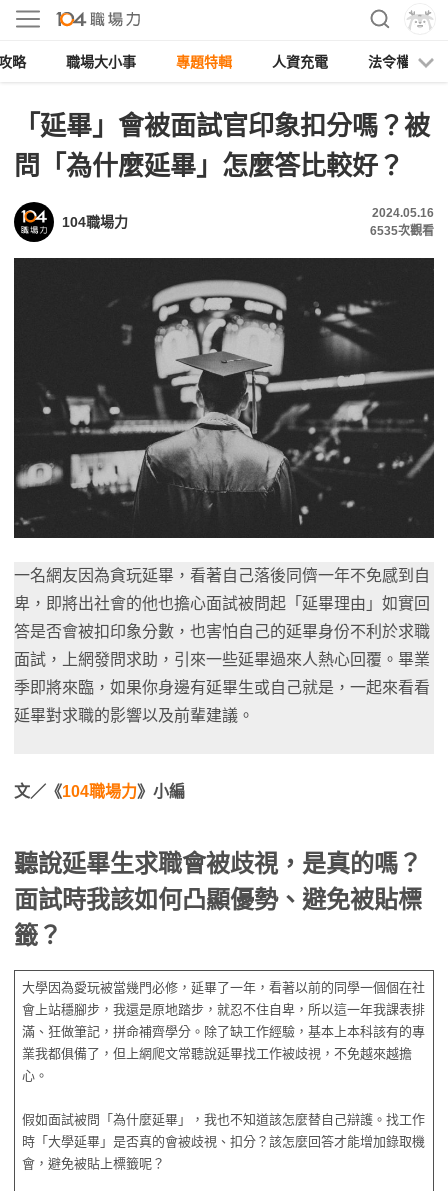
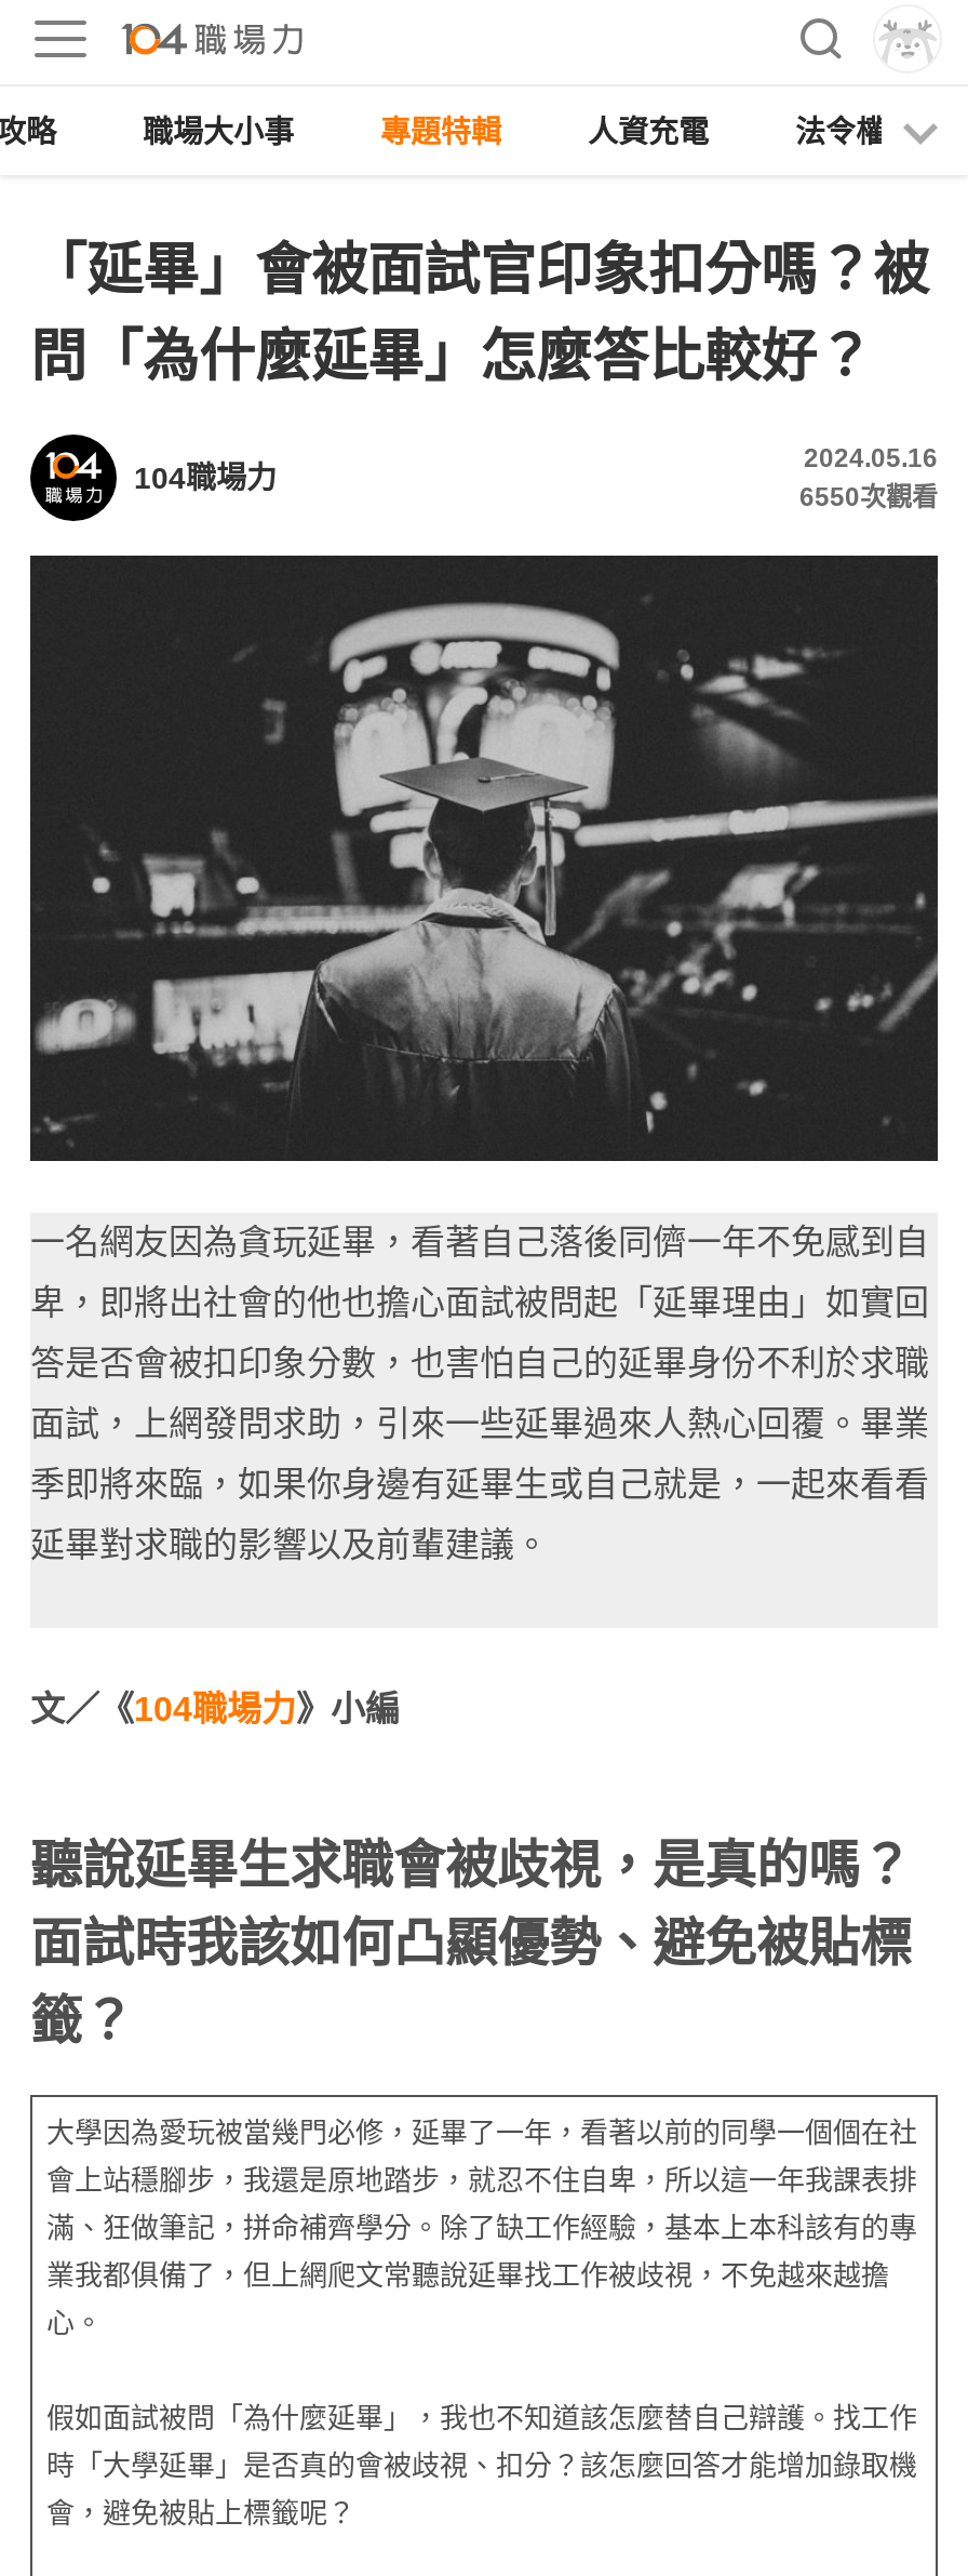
[370,224,434,238] 6535次觀看 -> [799,482,938,512] 6550次觀看

